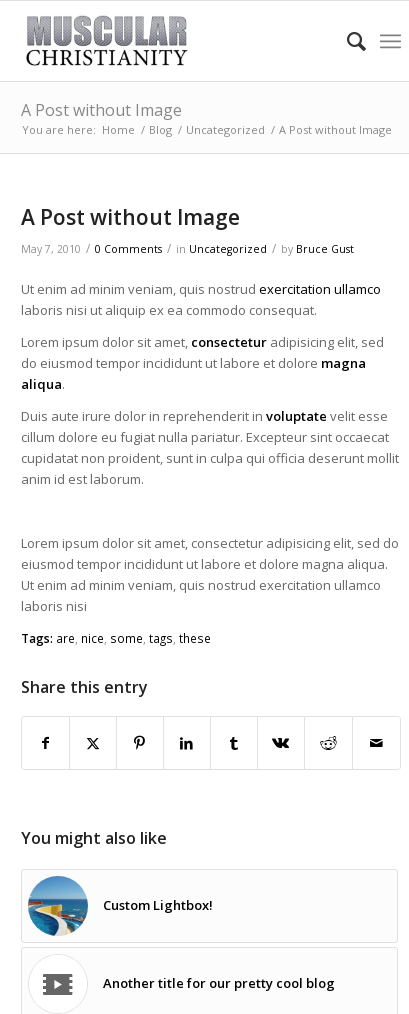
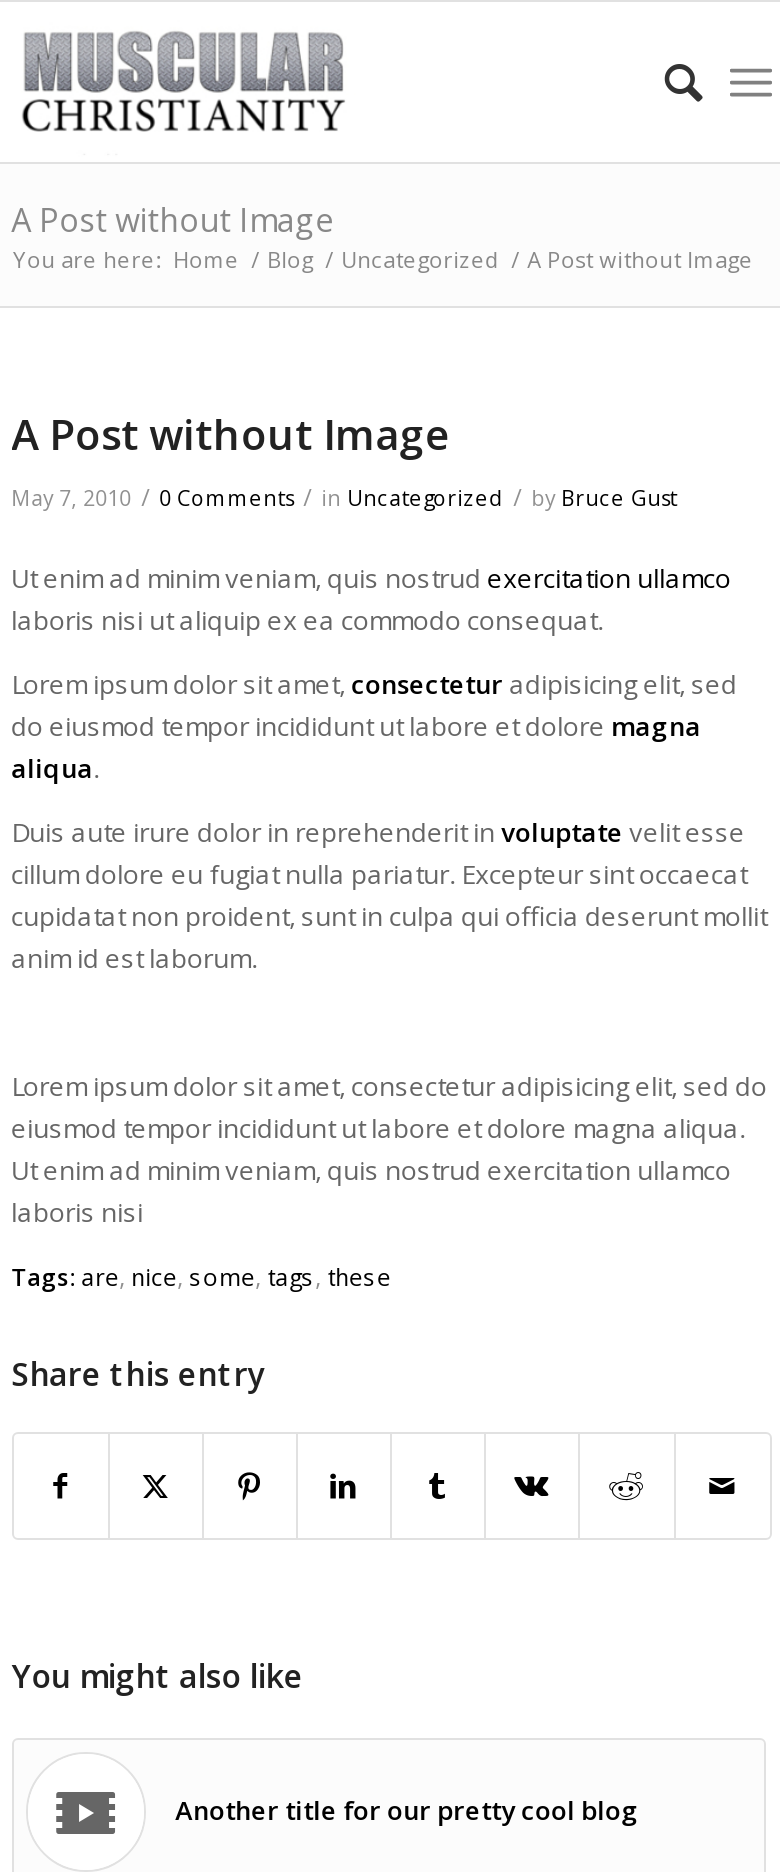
[27,875,213,937] [image] | Custom Lightbox! -> none

